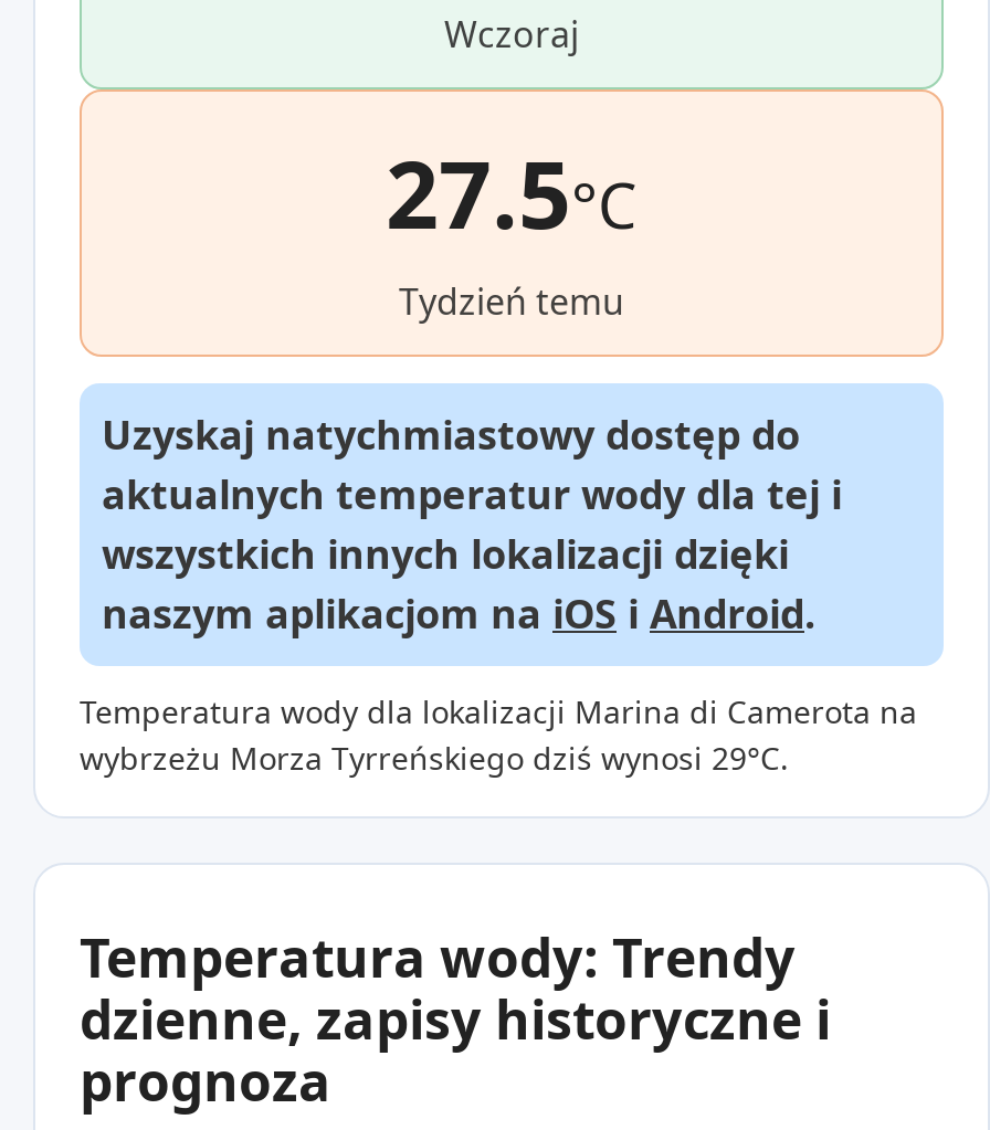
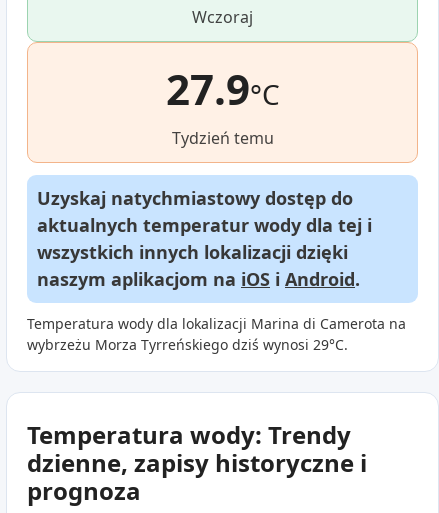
[386,129,638,255] 27.5°C -> [165,60,279,117] 27.9°C

